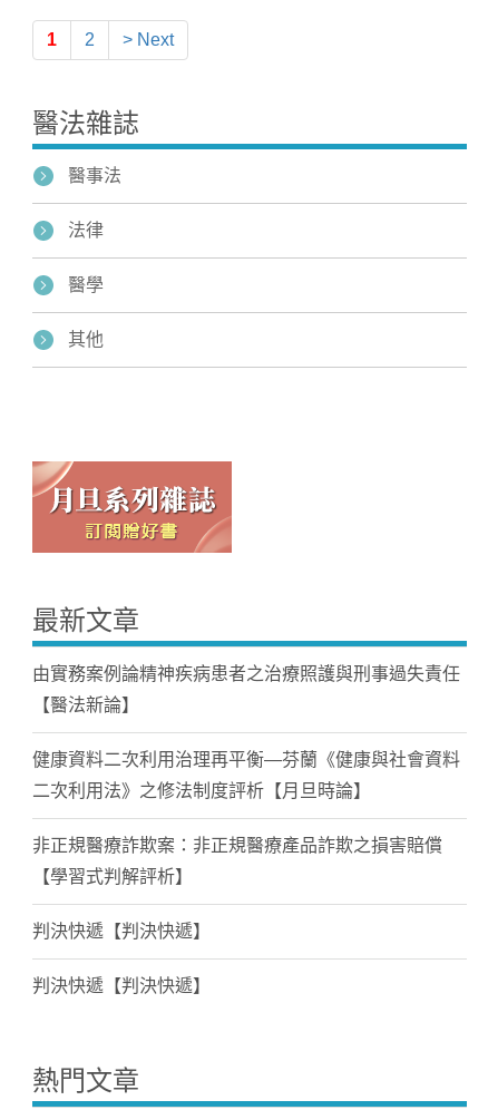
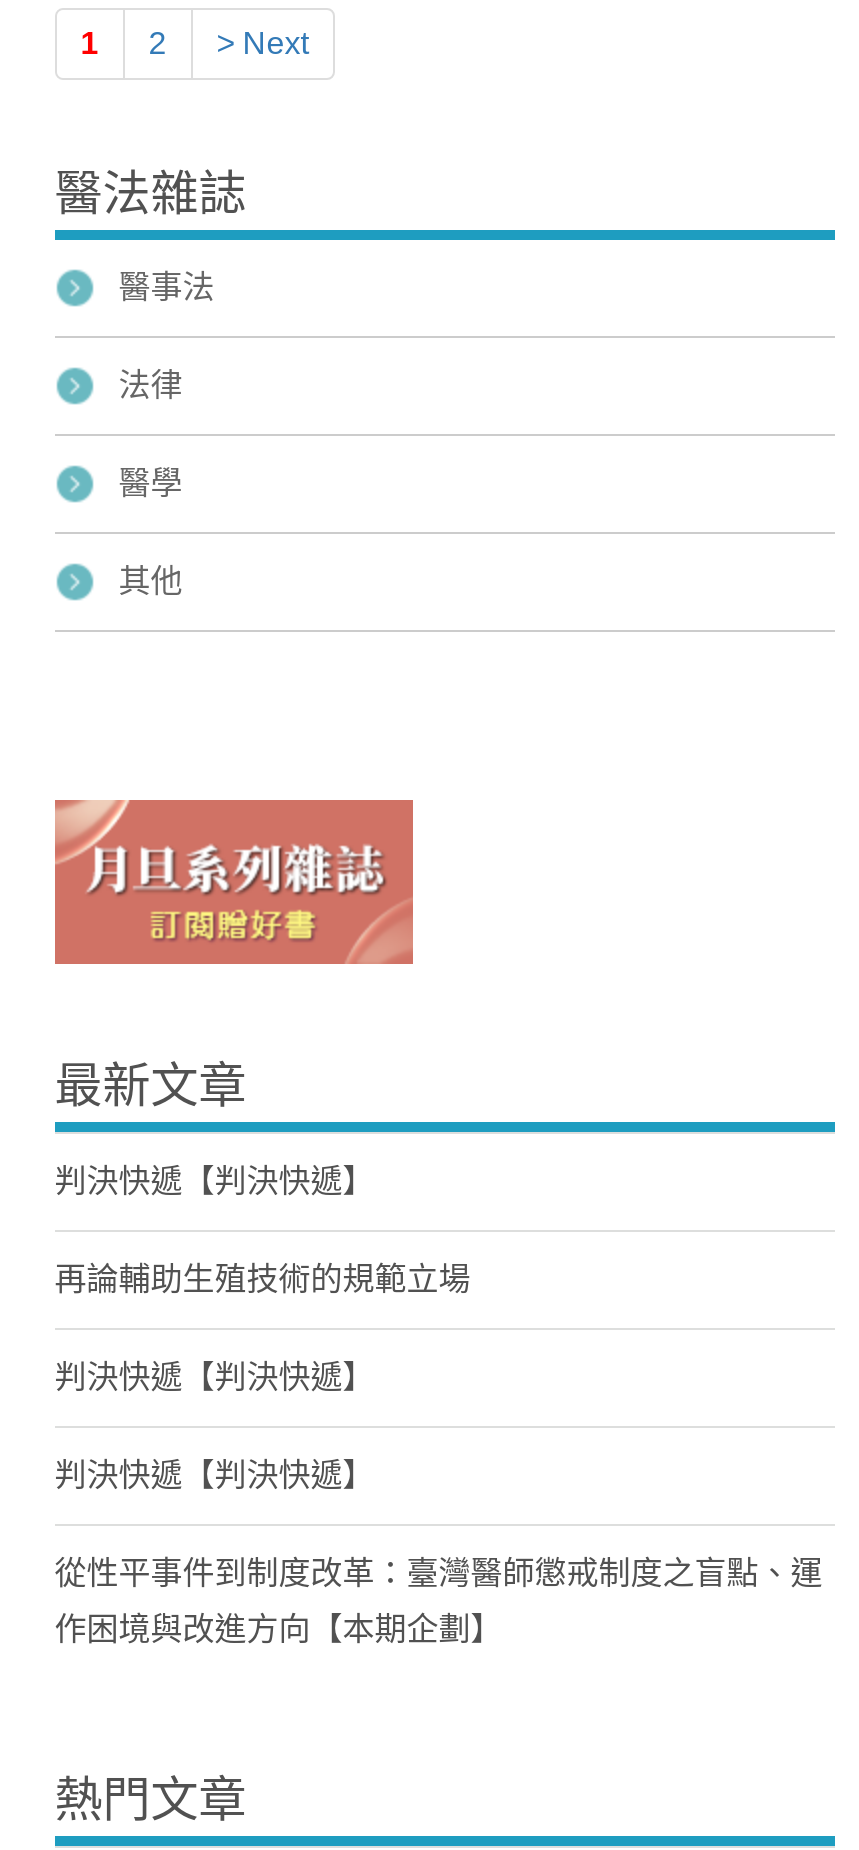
[32,664,460,886] 由實務案例論精神疾病患者之治療照護與刑事過失責任 | 【醫法新論】 | 健康資料二次利用治理再平衡—芬蘭《健康與社會資料 | 二次利用法》之修法制度評析【月旦時論】 | 非正規醫療詐欺案：非正規醫療產品詐欺之損害賠償 | 【學習式判解評析】 -> [55,1164,471,1296] 判決快遞【判決快遞】 | 再論輔助生殖技術的規範立場
moved [32,922,210,995] -> [55,1360,375,1492]: 判決快遞【判決快遞】 | 判決快遞【判決快遞】
none -> [55,1556,823,1646] 從性平事件到制度改革：臺灣醫師懲戒制度之盲點、運 | 作困境與改進方向【本期企劃】

